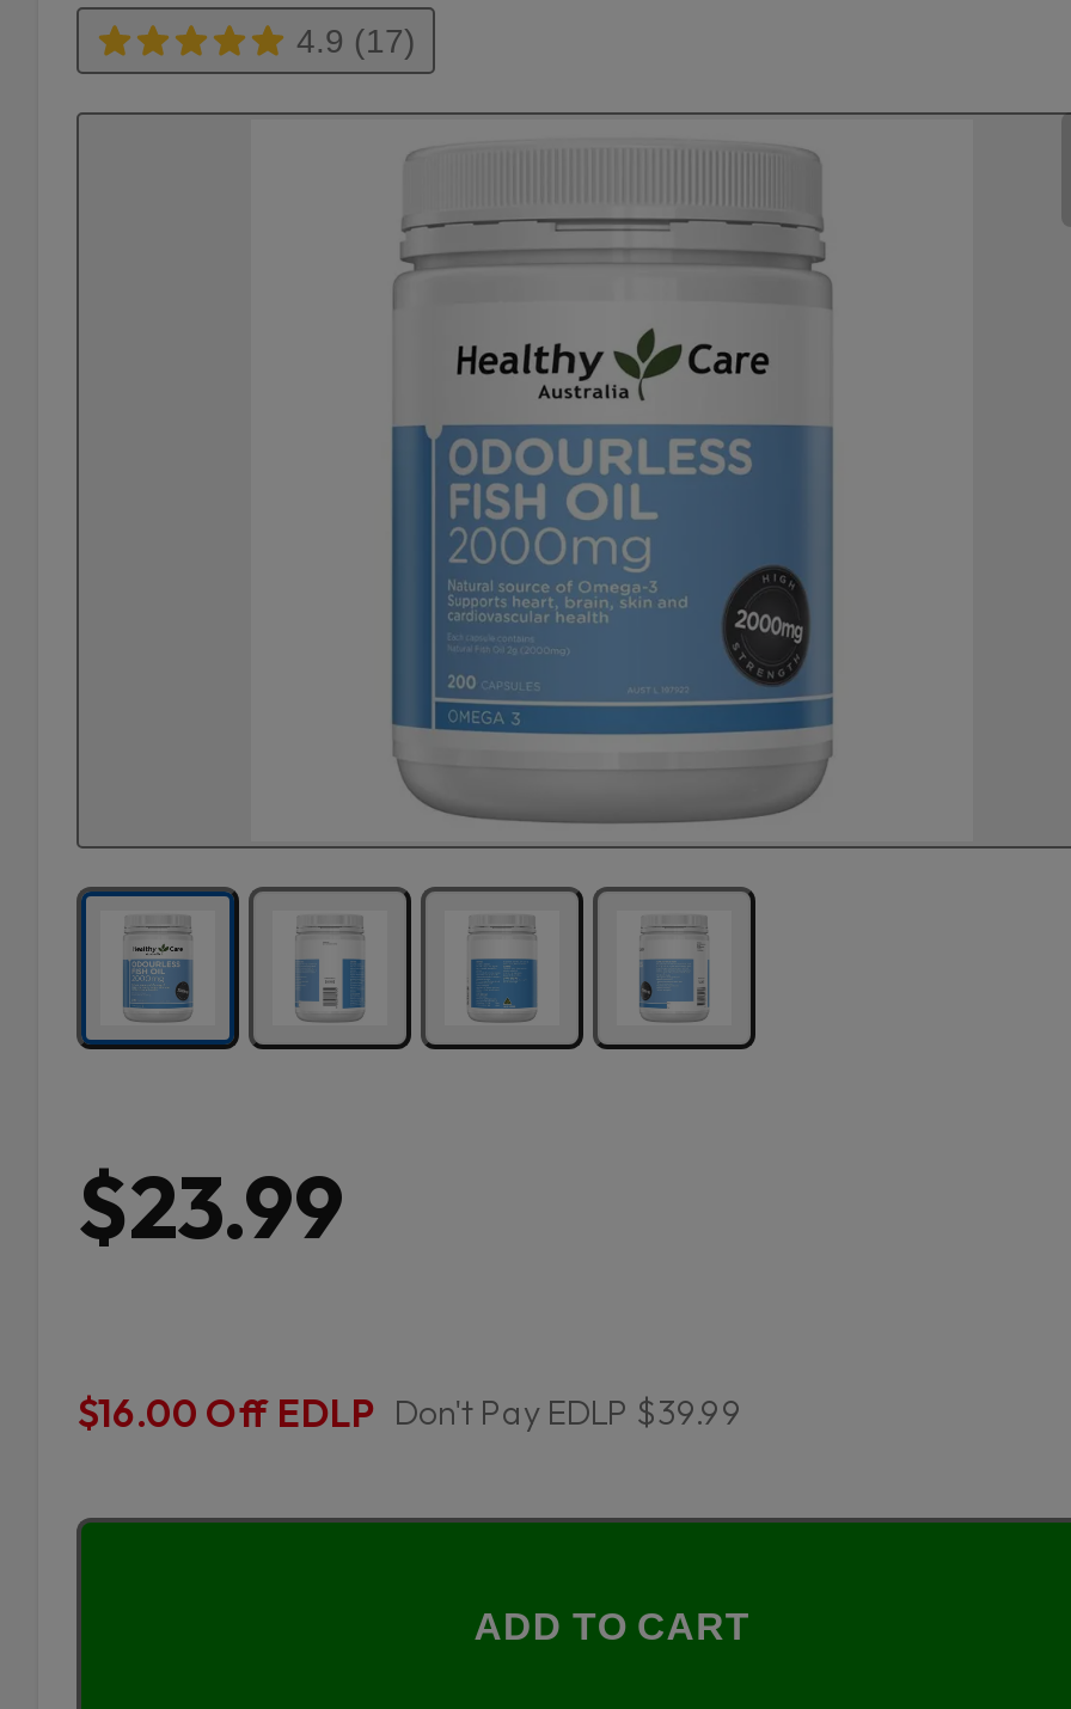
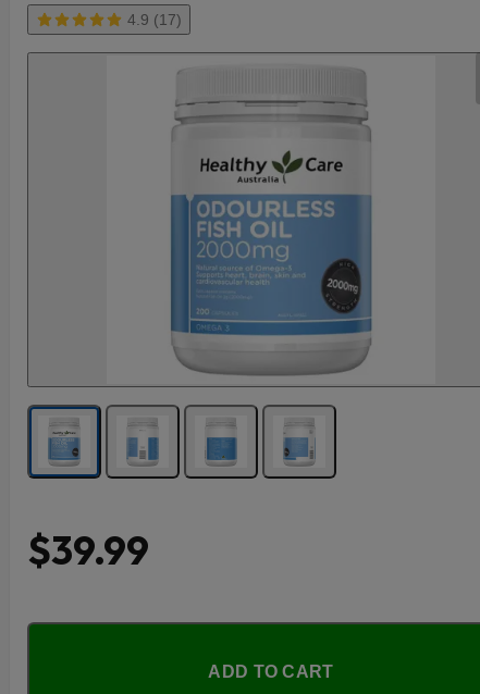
[76,1152,743,1436] $23.99 | $16.00 Off EDLP Don't Pay EDLP $39.99 -> [27,525,149,574] $39.99

